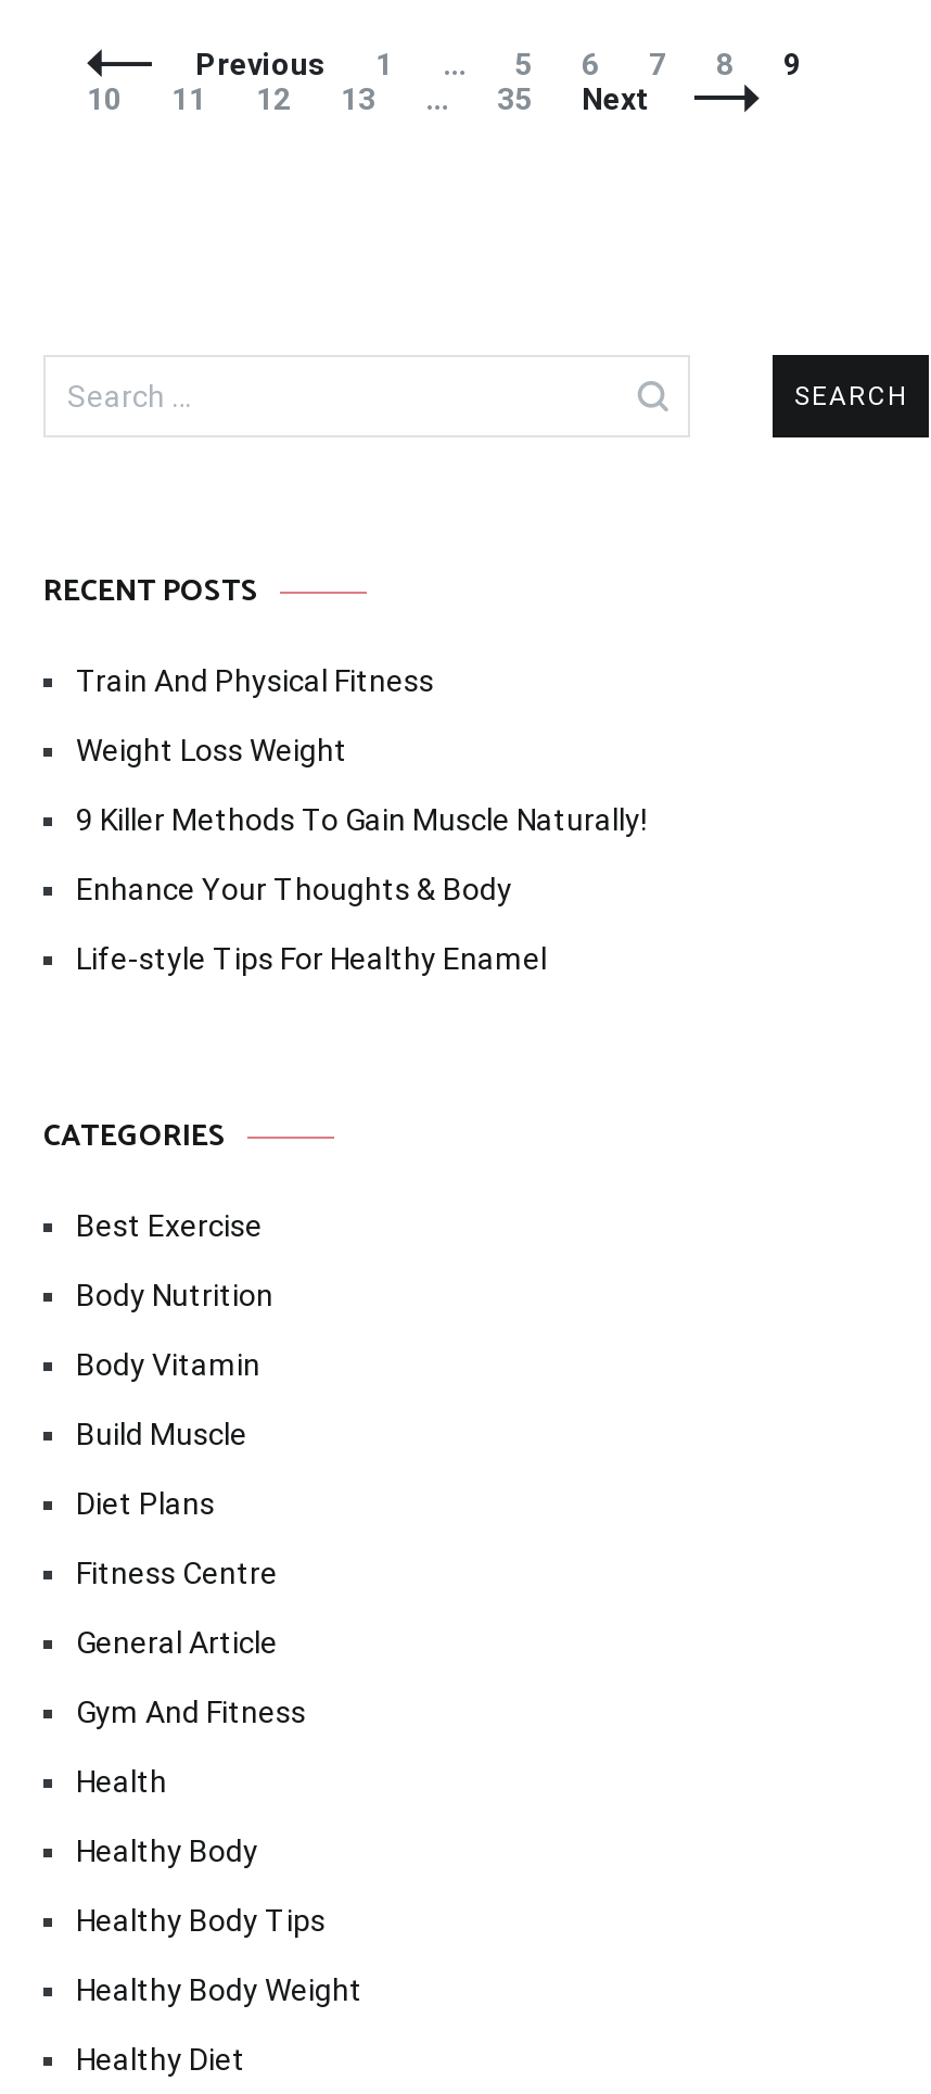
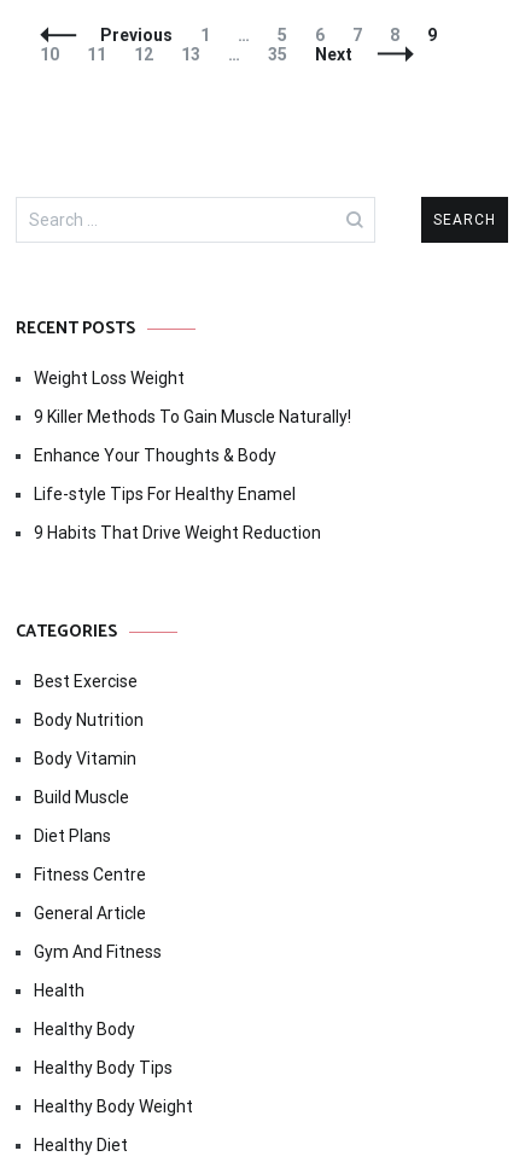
[76,664,434,699] Train And Physical Fitness -> none
moved [76,734,647,977] -> [34,369,351,504]: Weight Loss Weight | 9 Killer Methods To Gain Muscle Naturally! | Enhance Your Thoughts & Body | Life-style Tips For Healthy Enamel
none -> [34,524,321,543] 9 Habits That Drive Weight Reduction

